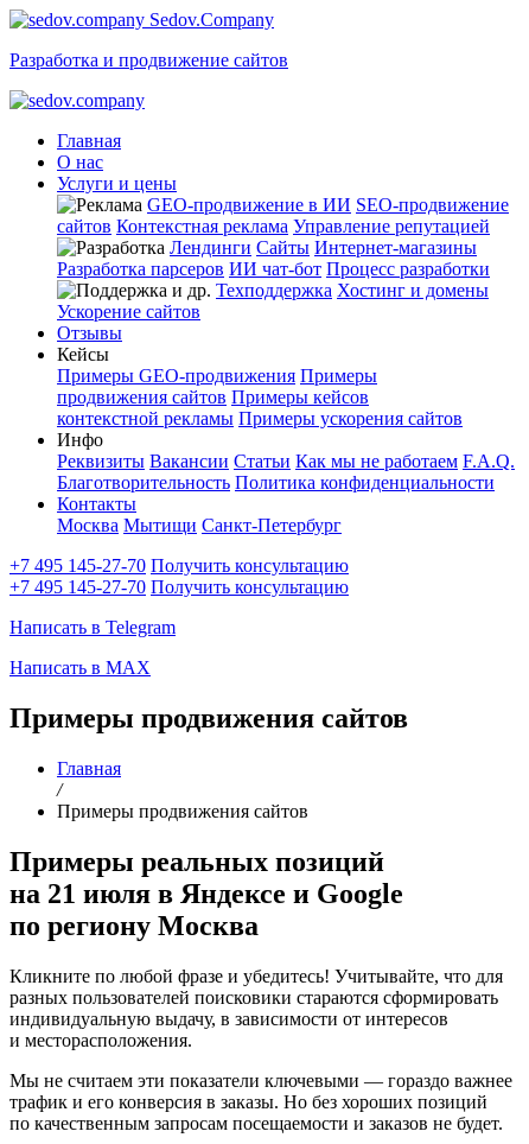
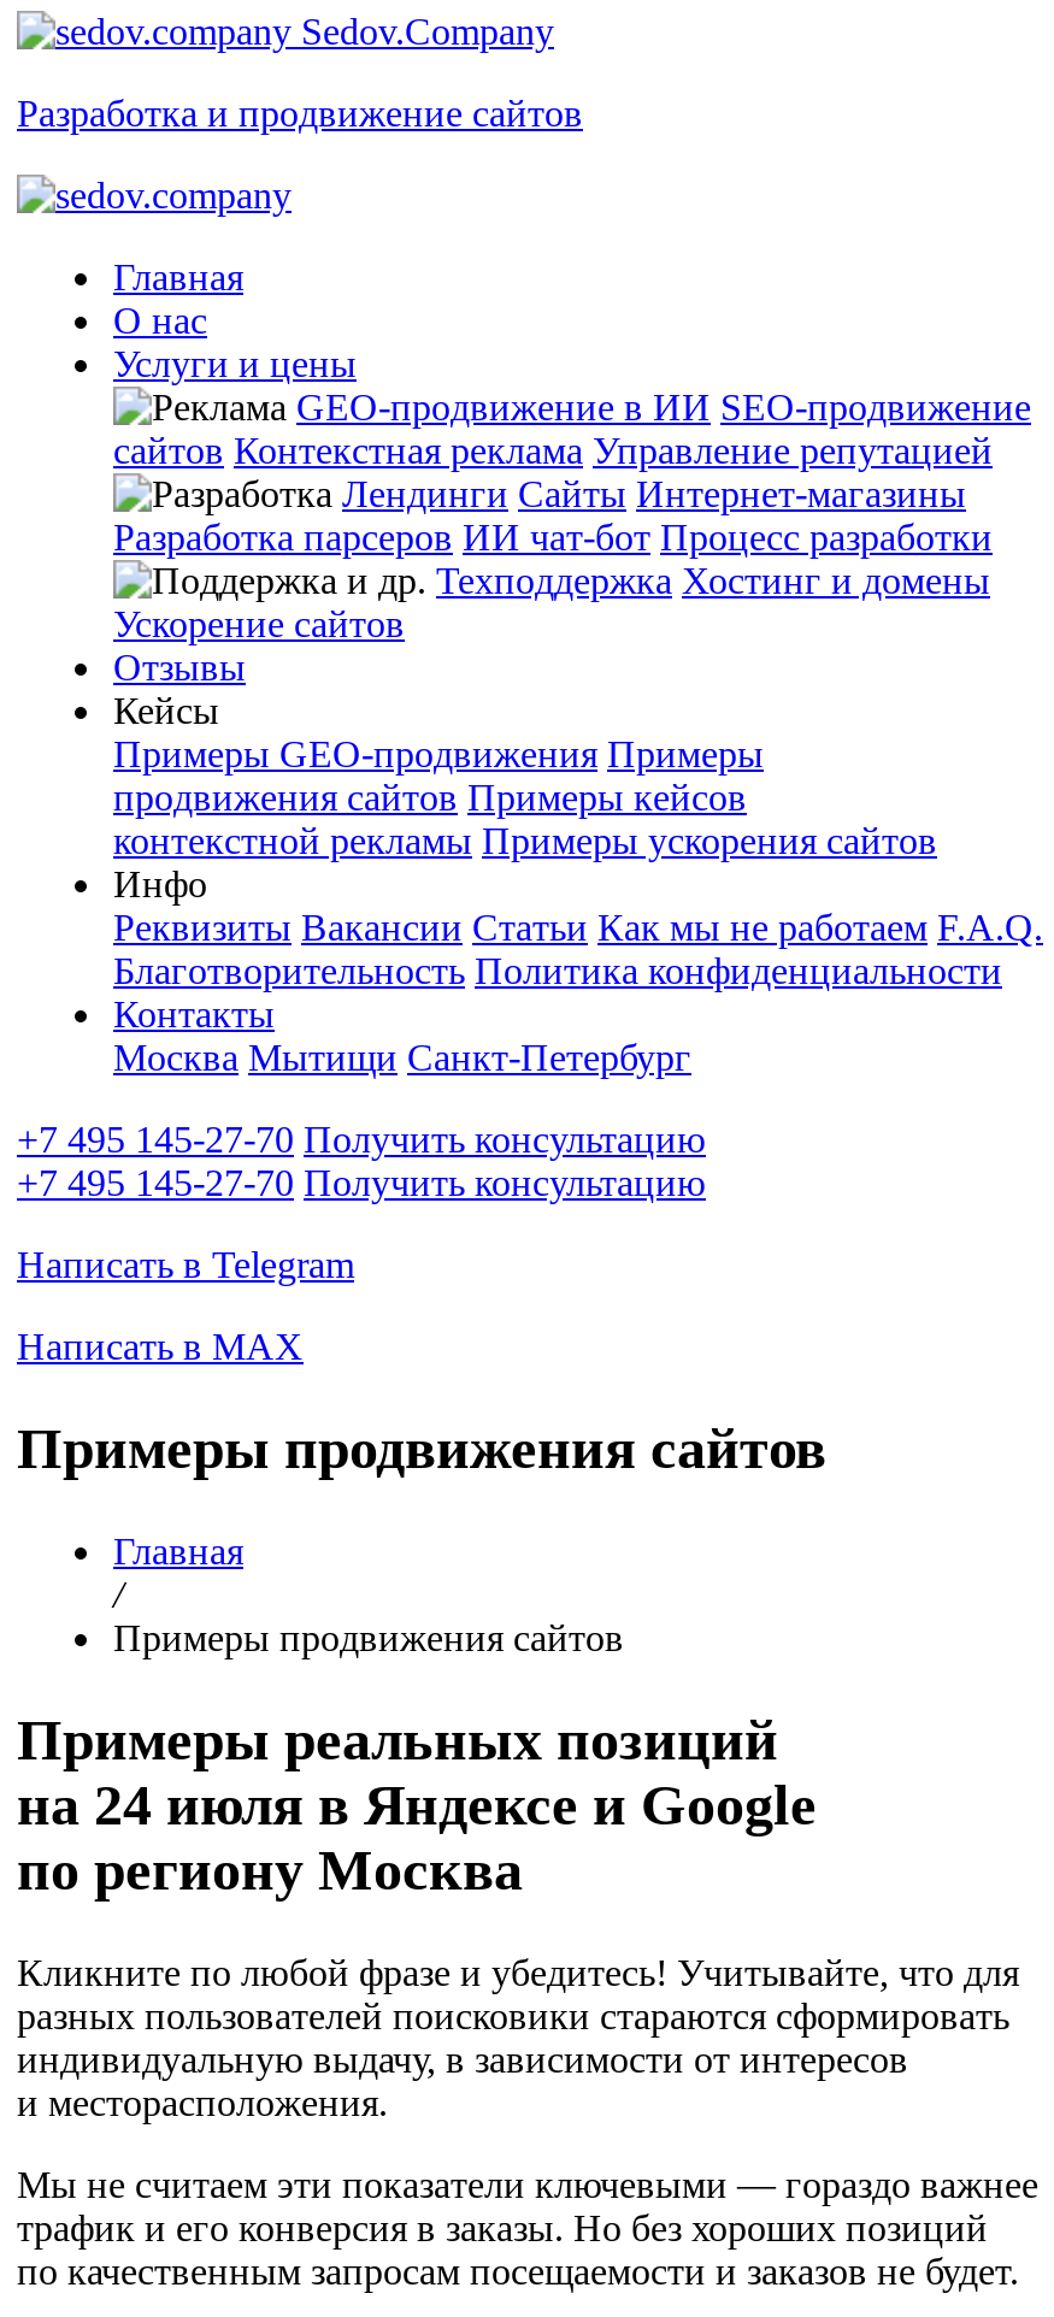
[9,878,403,909] на 21 июля в Яндексе и Google -> [17,1773,817,1836] на 24 июля в Яндексе и Google

